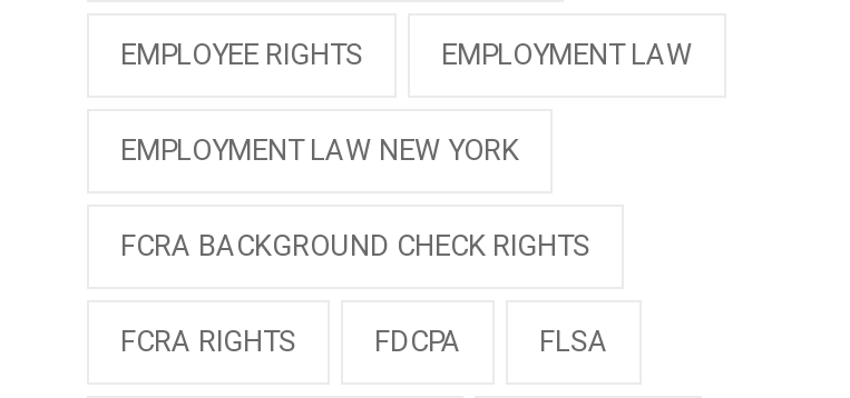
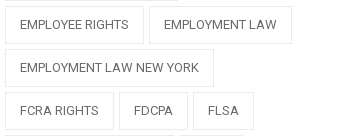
[120,228,590,261] FCRA BACKGROUND CHECK RIGHTS -> none

